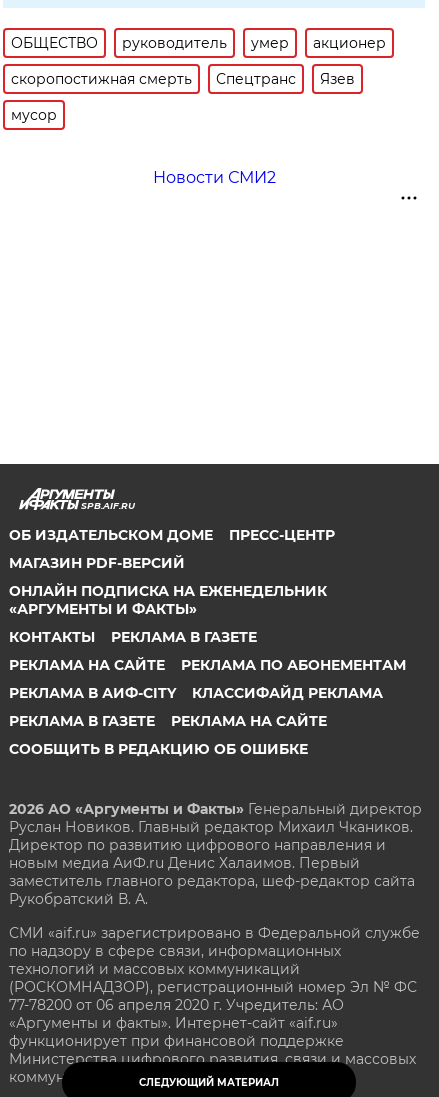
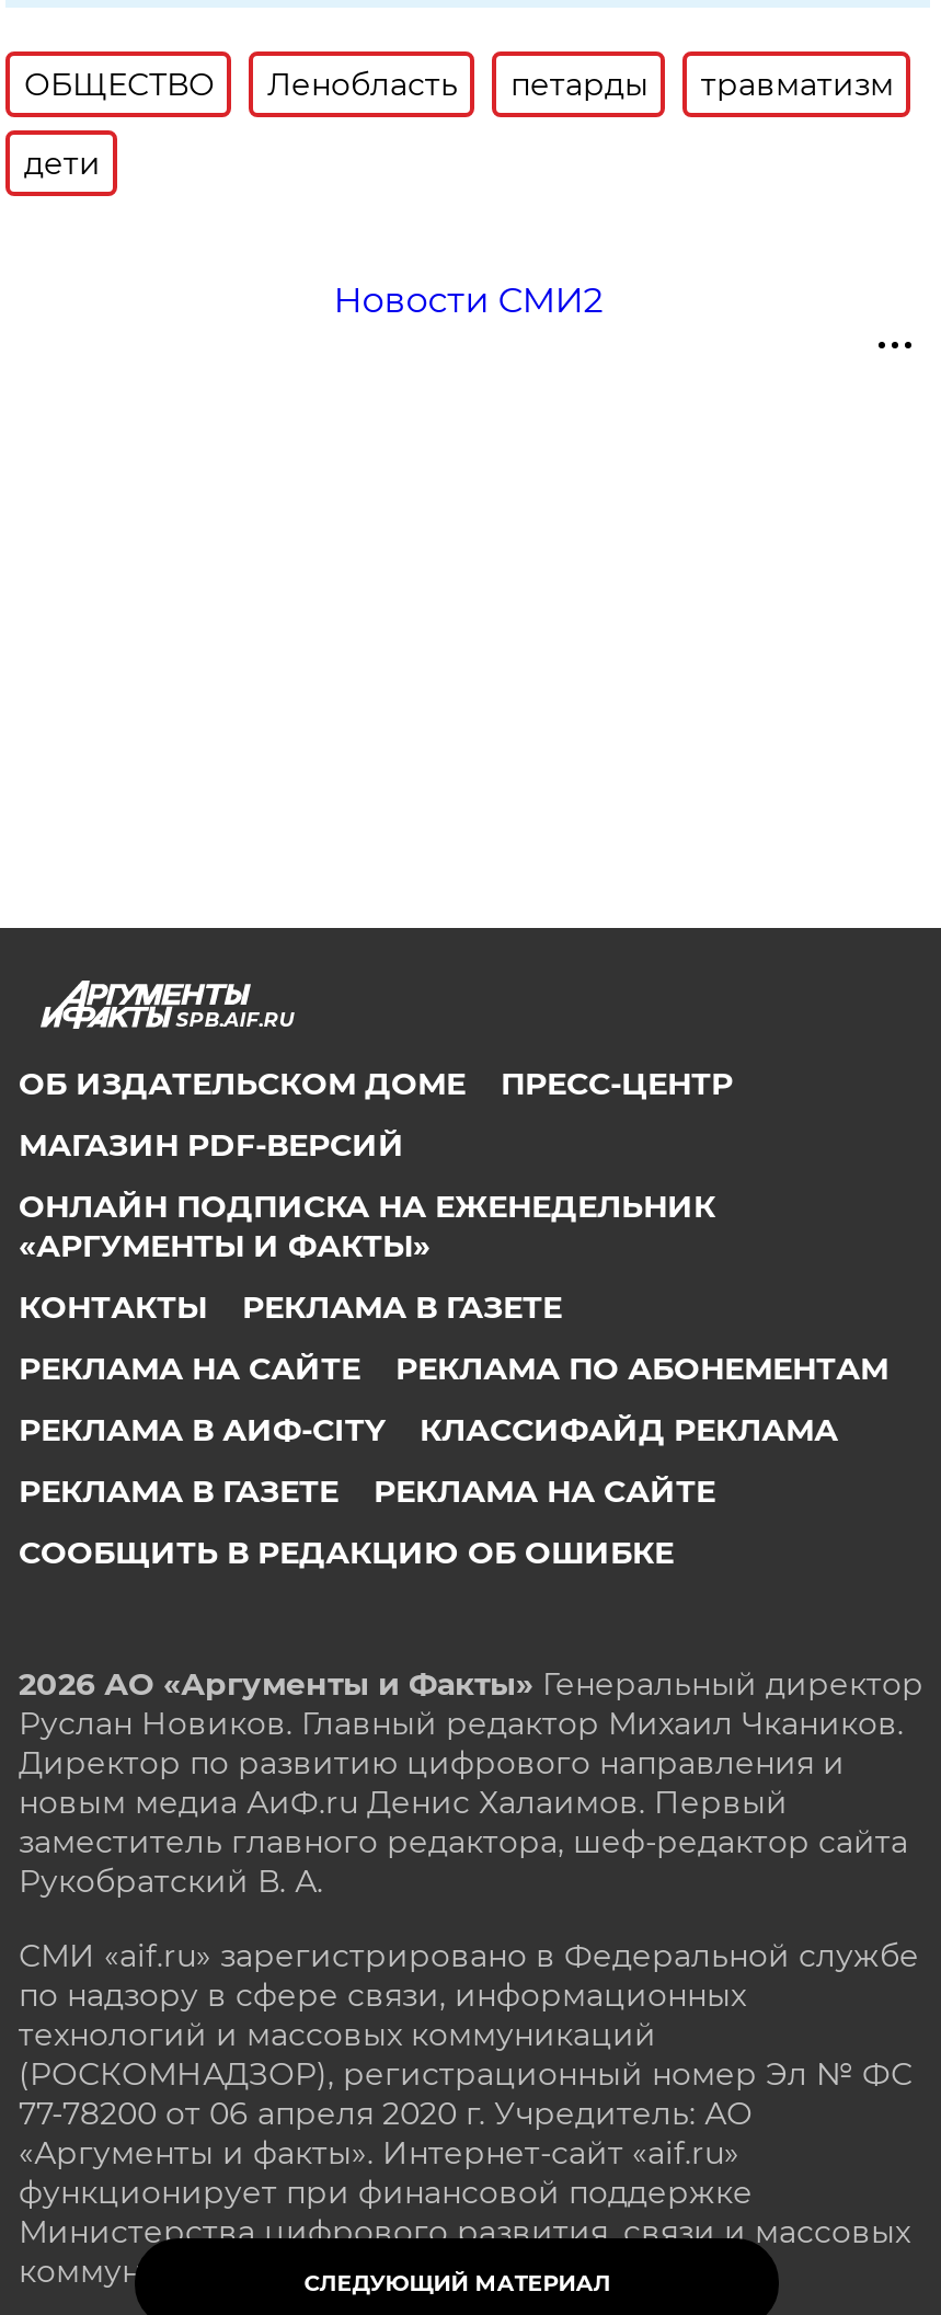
[11,34,386,124] руководитель | умер | акционер | скоропостижная смерть | Спецтранс | Язев | мусор -> [24,65,894,183] Ленобласть | петарды | травматизм | дети

